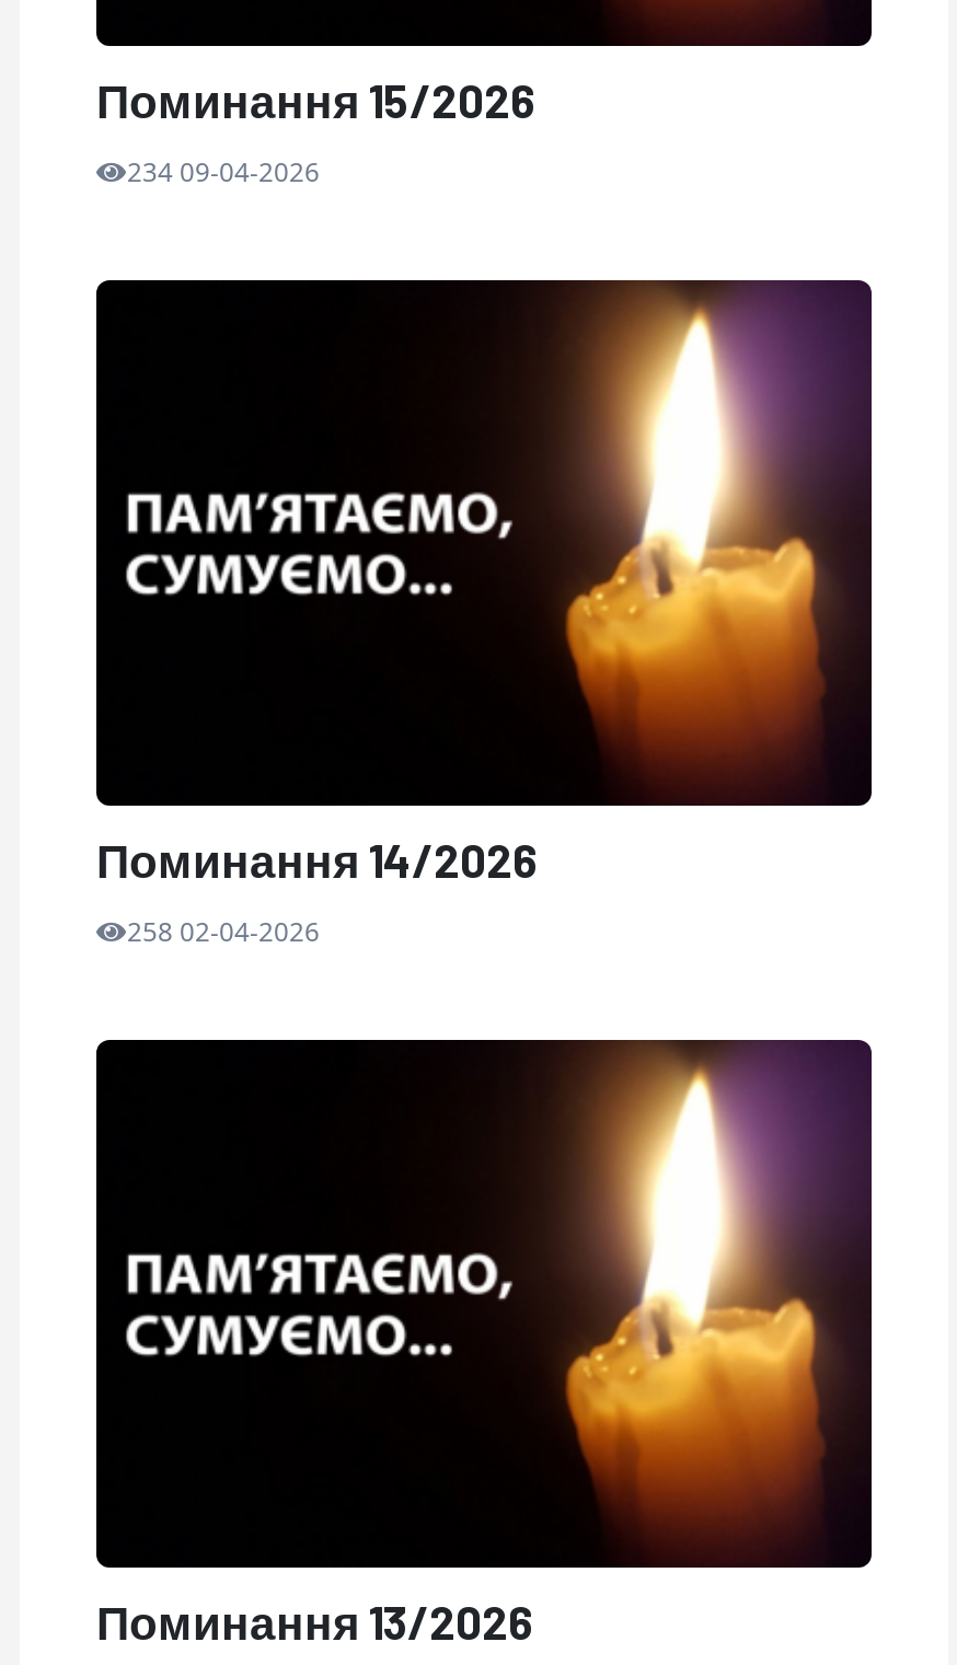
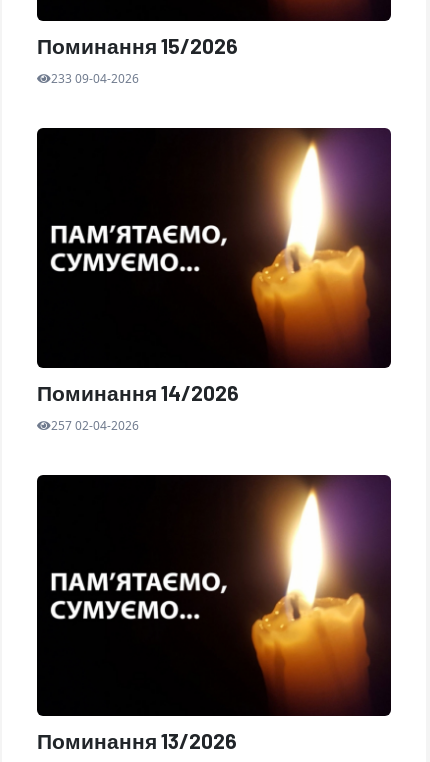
[127,152,320,189] 234 09-04-2026 -> [51,69,139,86] 233 09-04-2026
[127,914,320,951] 258 02-04-2026 -> [51,417,139,434] 257 02-04-2026

